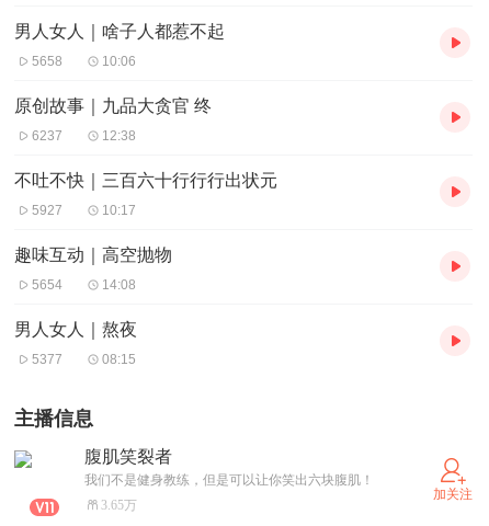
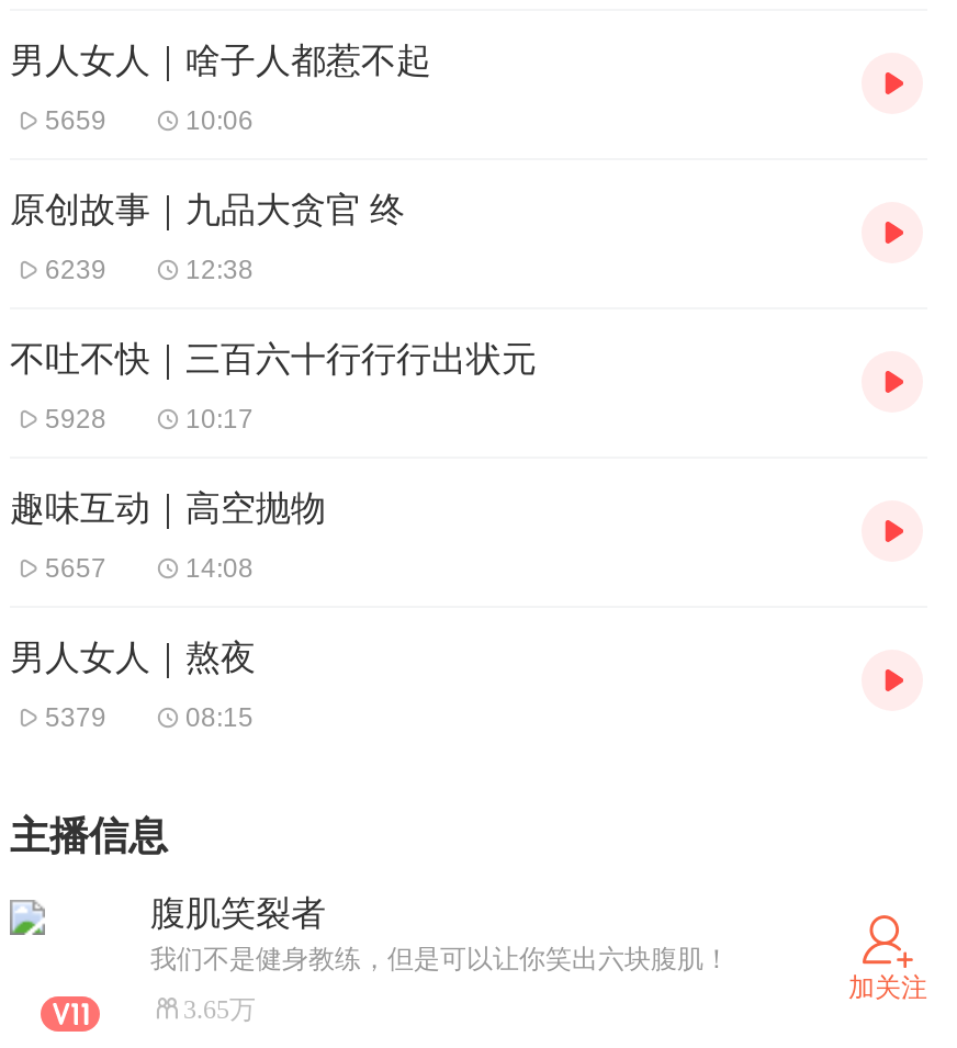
[32,53,62,69] 5658 -> [45,105,106,136] 5659
[32,128,62,143] 6237 -> [45,254,106,285] 6239
[32,203,62,218] 5927 -> [45,403,106,434] 5928
[32,277,62,292] 5654 -> [45,553,106,583] 5657
[32,352,62,367] 5377 -> [45,702,106,733] 5379

